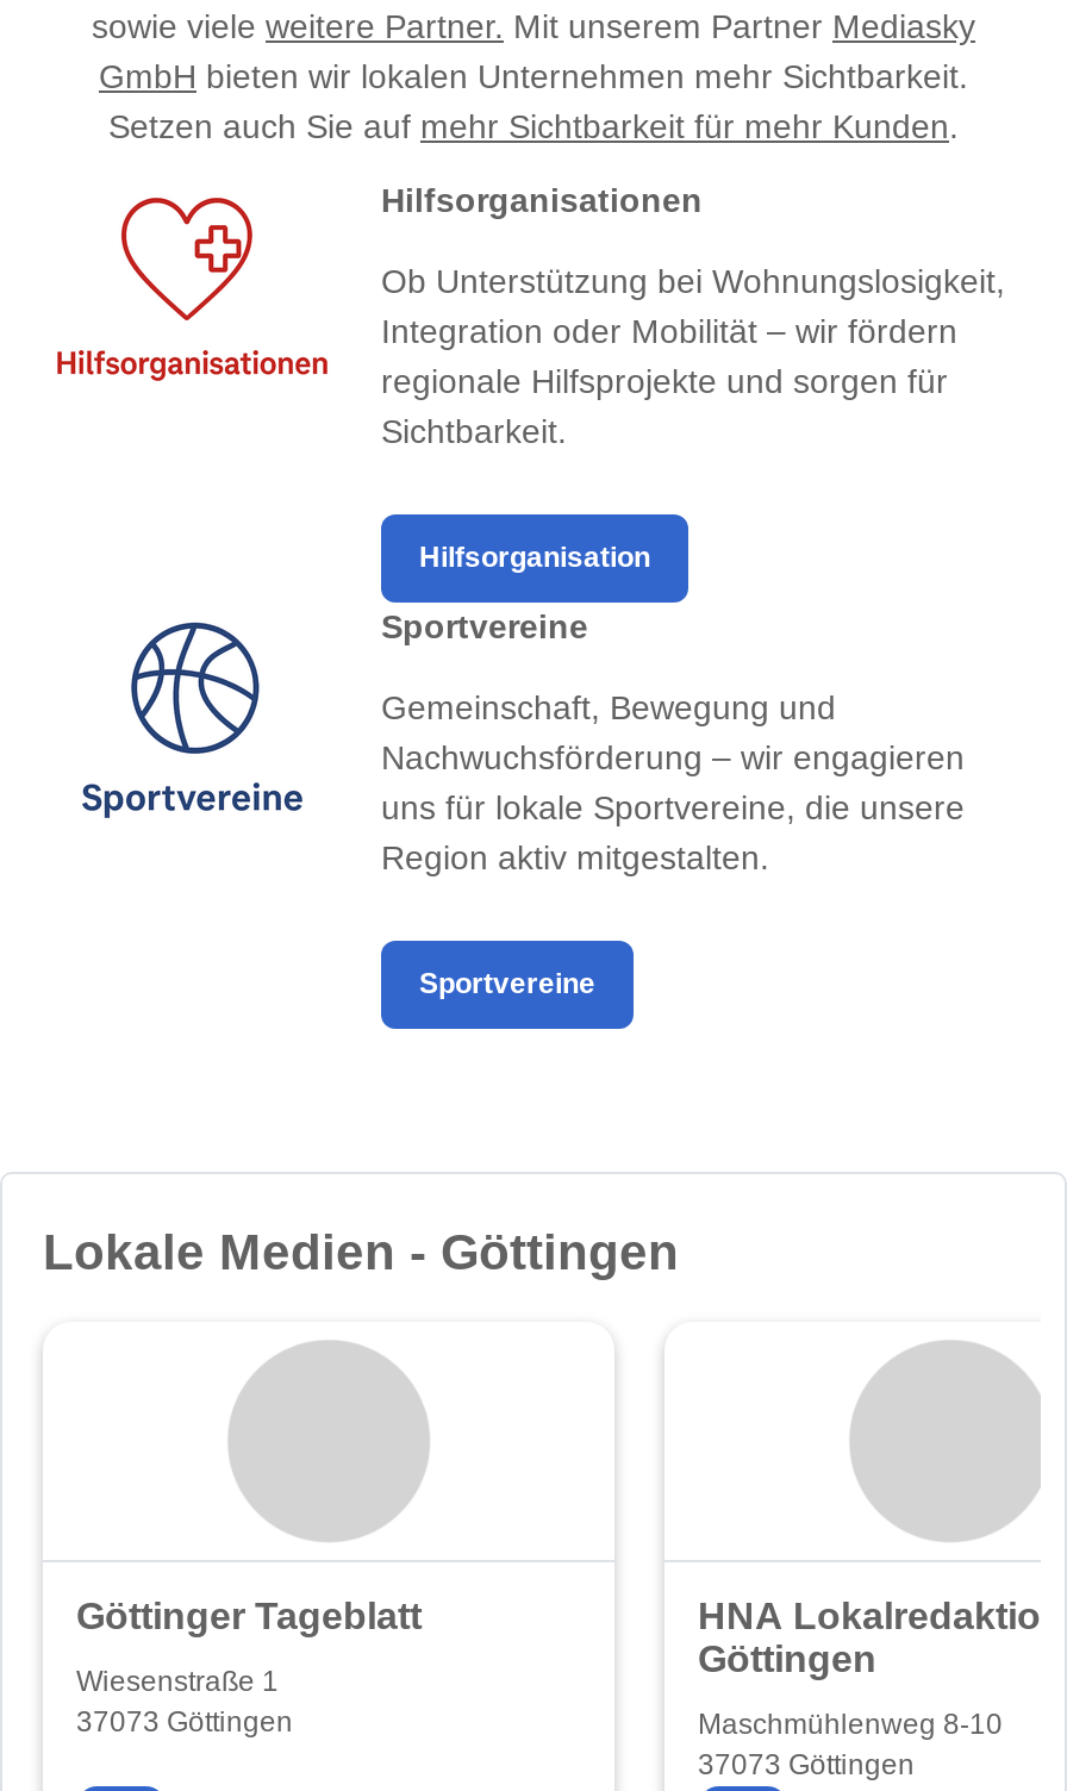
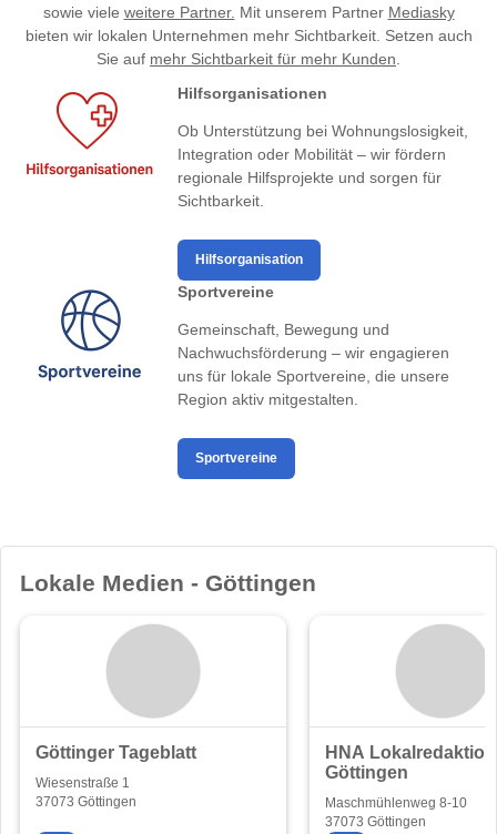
[99,57,968,145] GmbH bieten wir lokalen Unternehmen mehr Sichtbarkeit. | Setzen auch Sie auf mehr Sichtbarkeit für mehr Kunden. -> [25,27,472,68] bieten wir lokalen Unternehmen mehr Sichtbarkeit. Setzen auch | Sie auf mehr Sichtbarkeit für mehr Kunden.

